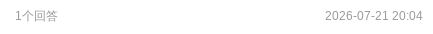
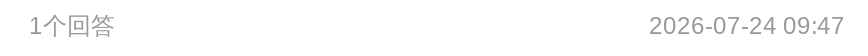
[325,9,423,23] 2026-07-21 20:04 -> [649,12,845,40] 2026-07-24 09:47

